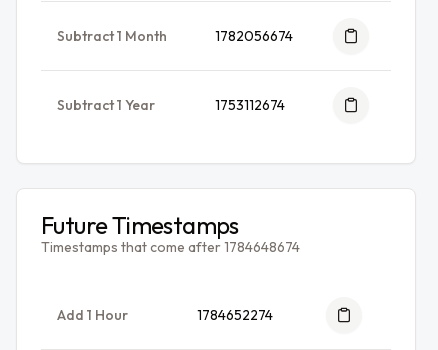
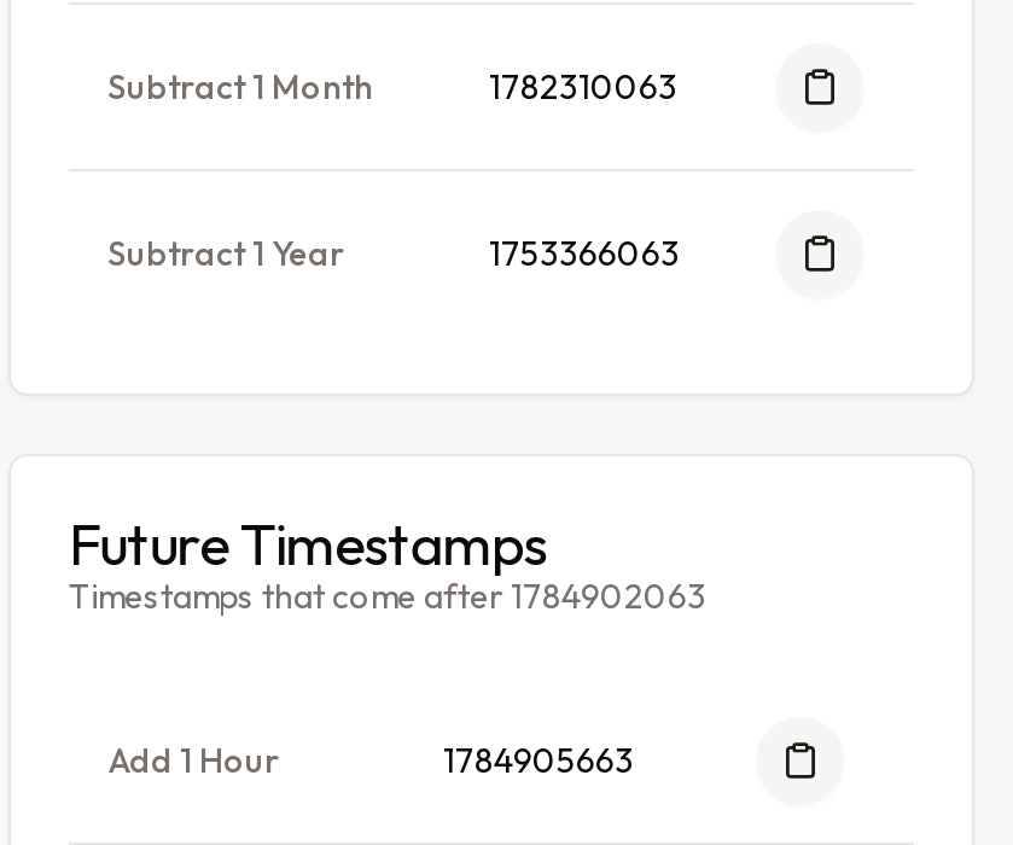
[215,27,293,45] 1782056674 -> [489,65,677,109] 1782310063
[215,96,285,114] 1753112674 -> [489,232,680,275] 1753366063
[41,238,300,256] Timestamps that come after 1784648674 -> [69,575,706,618] Timestamps that come after 1784902063
[197,306,273,324] 1784652274 -> [443,739,634,782] 1784905663

